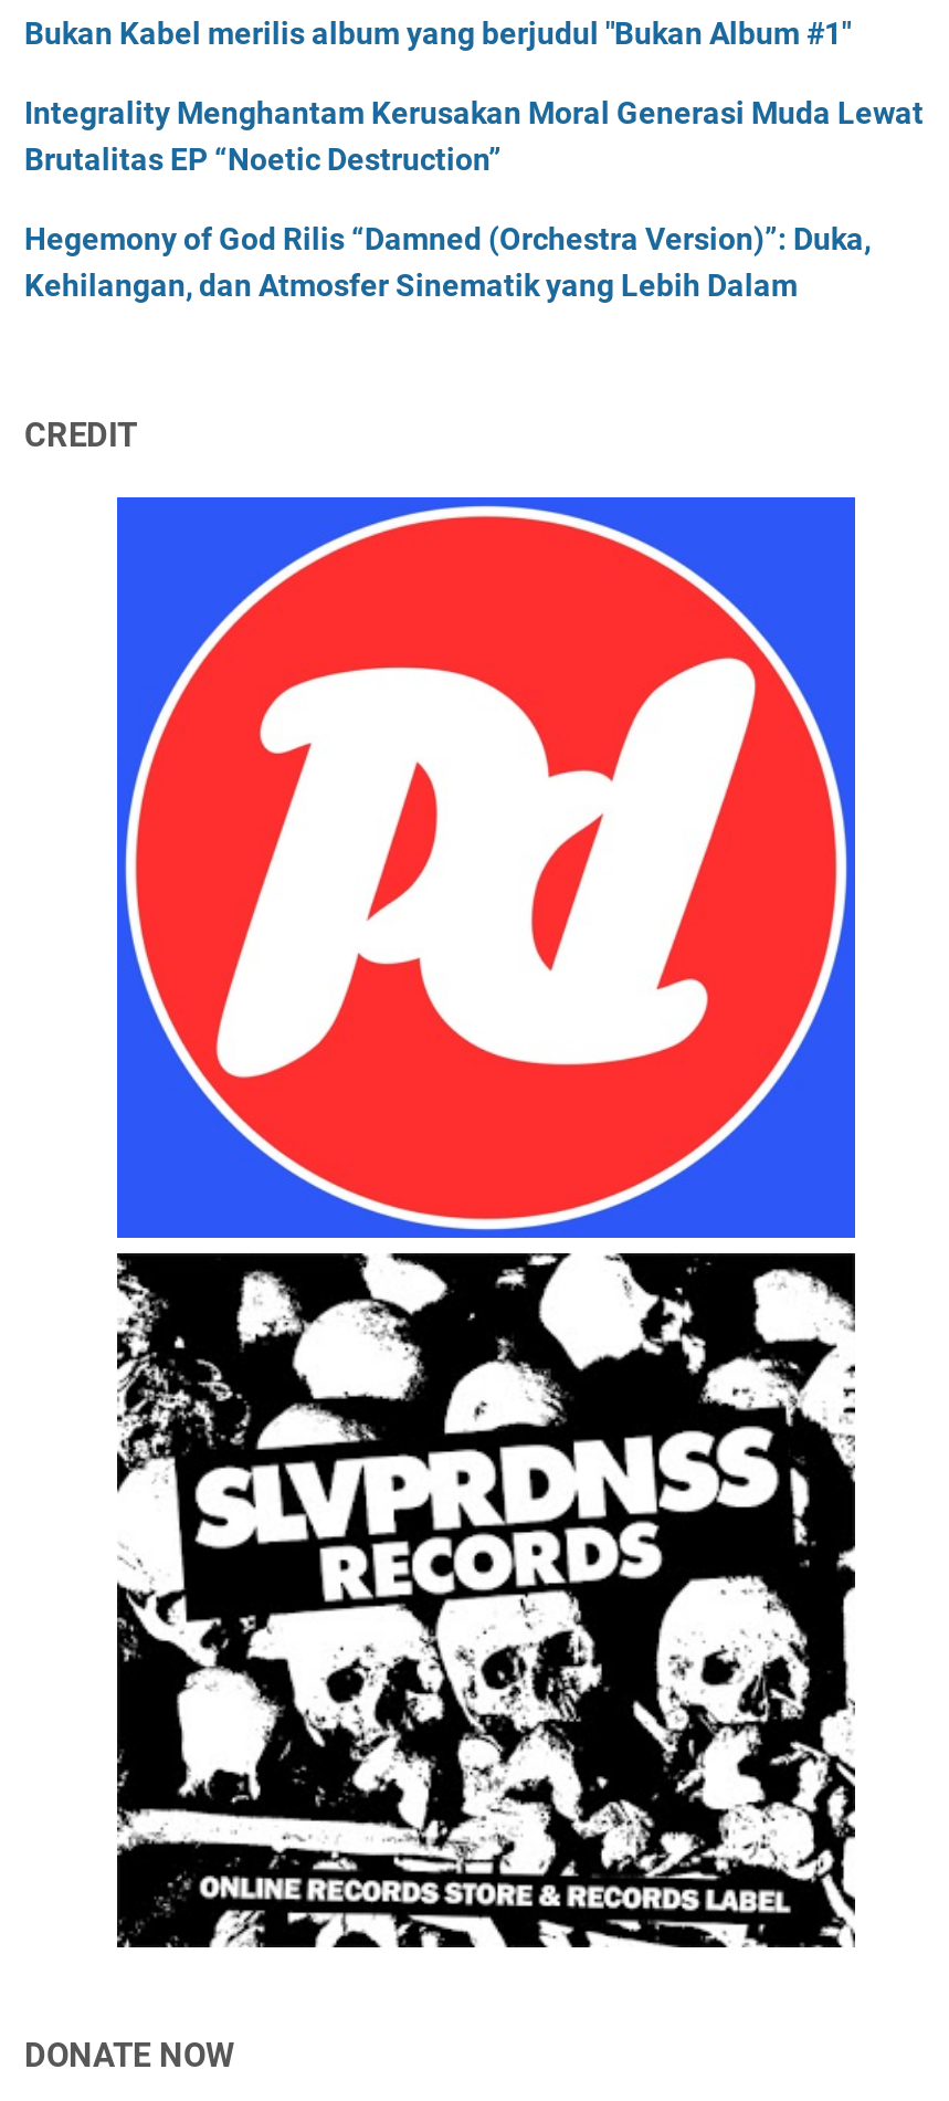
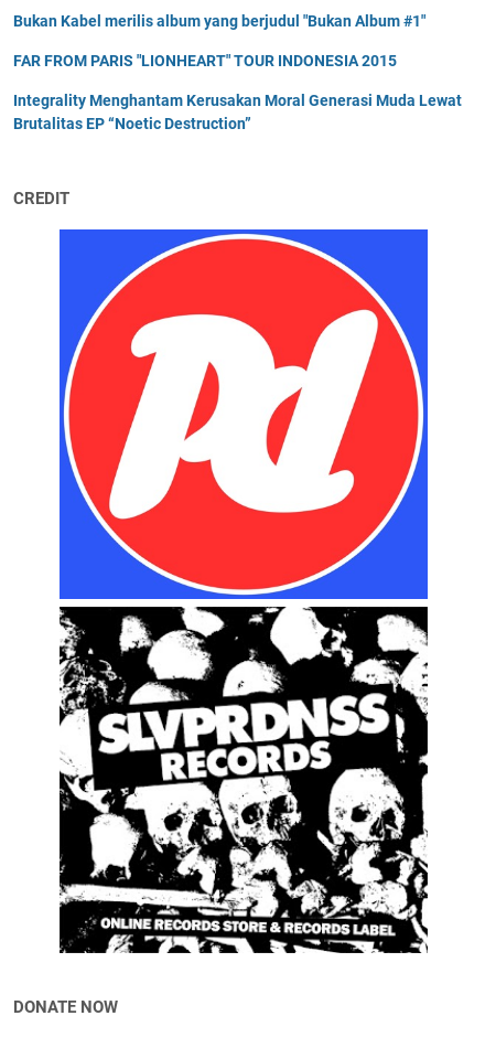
none -> [13,52,397,70] FAR FROM PARIS "LIONHEART" TOUR INDONESIA 2015
moved [24,95,924,177] -> [13,92,462,132]: Integrality Menghantam Kerusakan Moral Generasi Muda Lewat | Brutalitas EP “Noetic Destruction”
[24,221,871,303] Hegemony of God Rilis “Damned (Orchestra Version)”: Duka, | Kehilangan, dan Atmosfer Sinematik yang Lebih Dalam -> none

